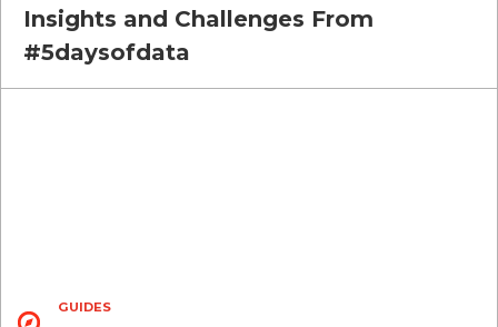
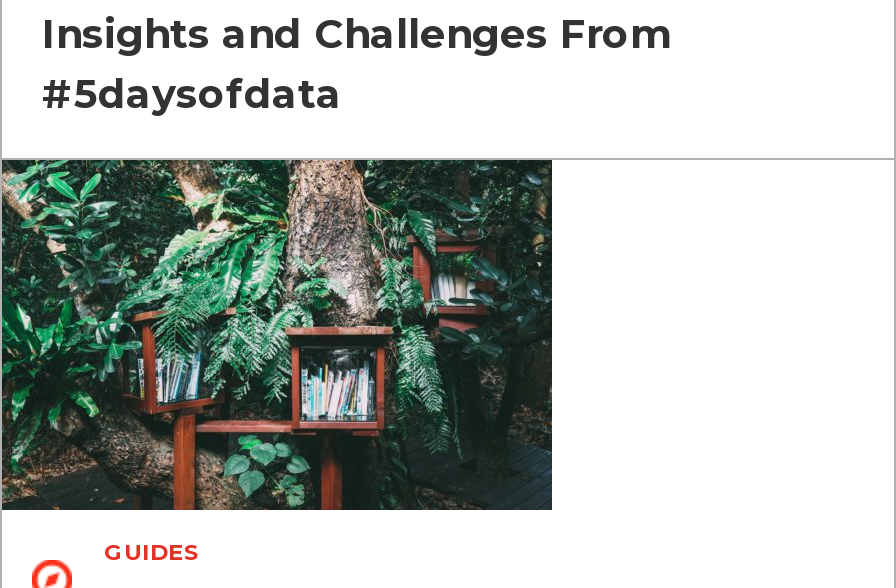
none -> [6,158,554,512] [image]

